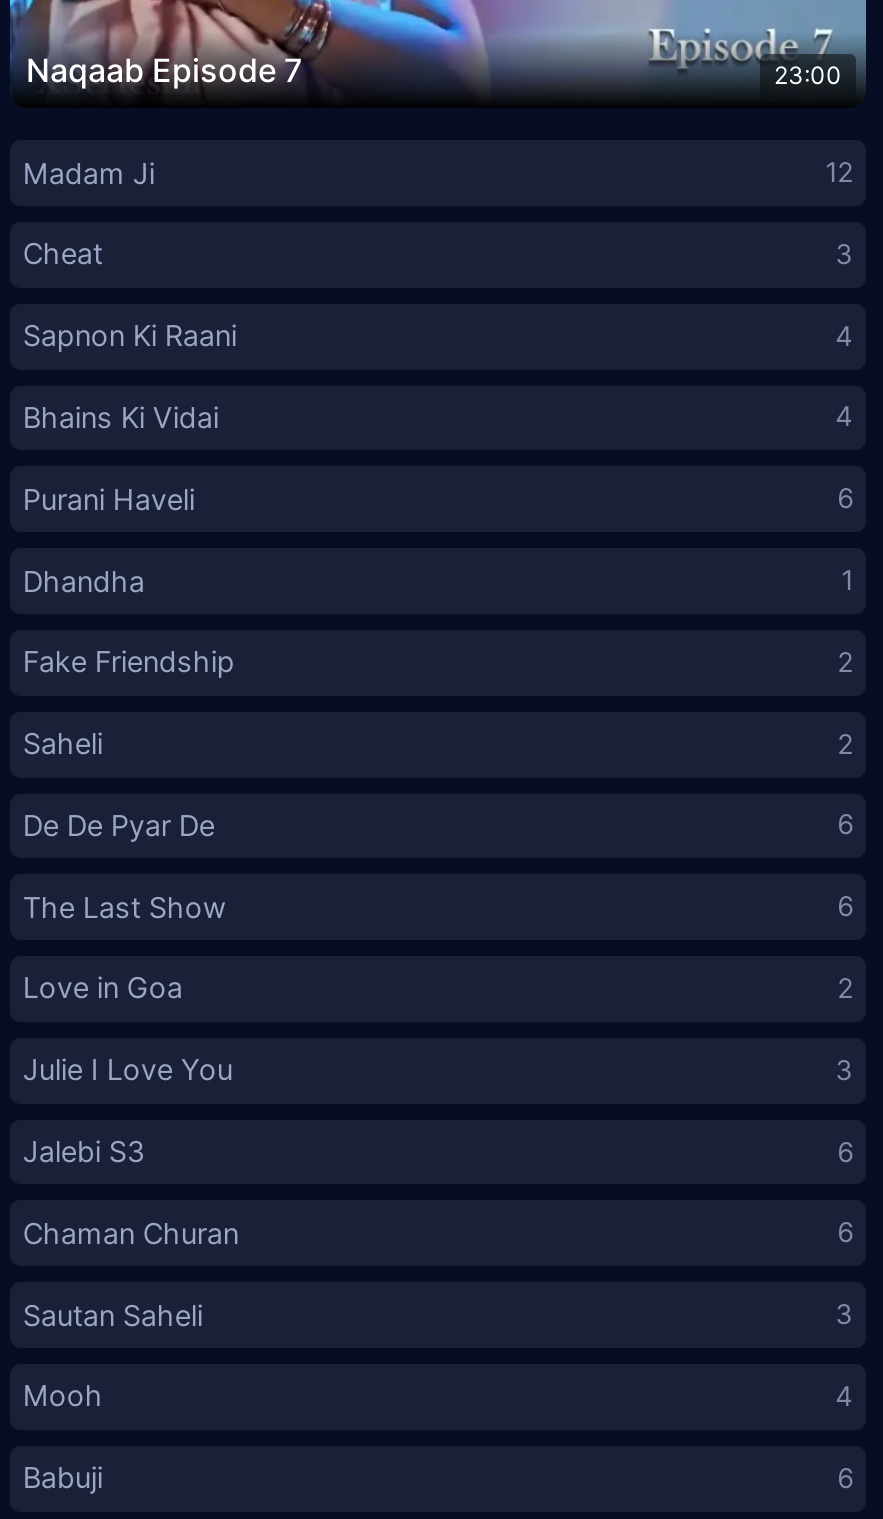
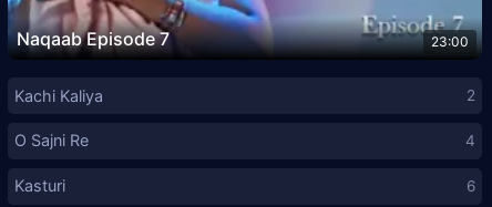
[23,155,853,679] Madam Ji | 12 | Cheat | 3 | Sapnon Ki Raani | 4 | Bhains Ki Vidai | 4 | Purani Haveli | 6 | Dhandha | 1 | Fake Friendship -> [15,86,103,105] Kachi Kaliya
[23,726,853,1413] Saheli | 2 | De De Pyar De | 6 | The Last Show | 6 | Love in Goa | 2 | Julie I Love You | 3 | Jalebi S3 | 6 | Chaman Churan | 6 | Sautan Saheli | 3 | Mooh -> [15,131,89,150] O Sajni Re
[23,1460,103,1494] Babuji -> [15,176,66,195] Kasturi

